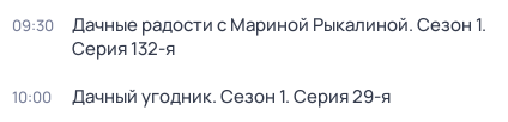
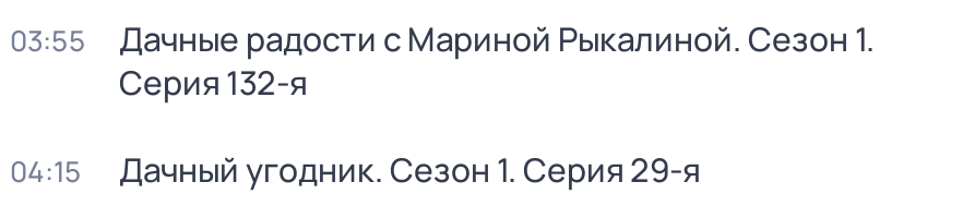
[12,12,486,37] 09:30 Дачные радости с Мариной Рыкалиной. Сезон 1. -> [10,16,875,62] 03:55 Дачные радости с Мариной Рыкалиной. Сезон 1.
[12,84,391,109] 10:00 Дачный угодник. Сезон 1. Серия 29-я -> [10,147,700,193] 04:15 Дачный угодник. Сезон 1. Серия 29-я

